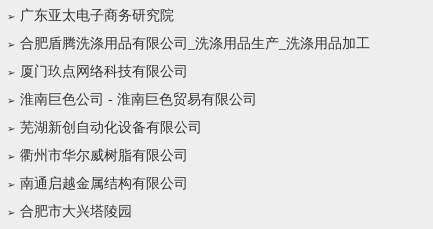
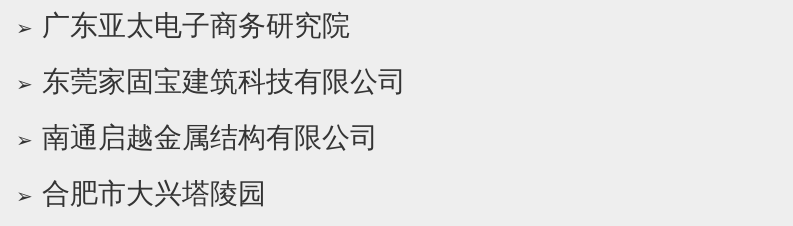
[20,36,370,163] 合肥盾腾洗涤用品有限公司_洗涤用品生产_洗涤用品加工 | 厦门玖点网络科技有限公司 | 淮南巨色公司 - 淮南巨色贸易有限公司 | 芜湖新创自动化设备有限公司 | 衢州市华尔威树脂有限公司 -> [42,67,406,97] 东莞家固宝建筑科技有限公司

